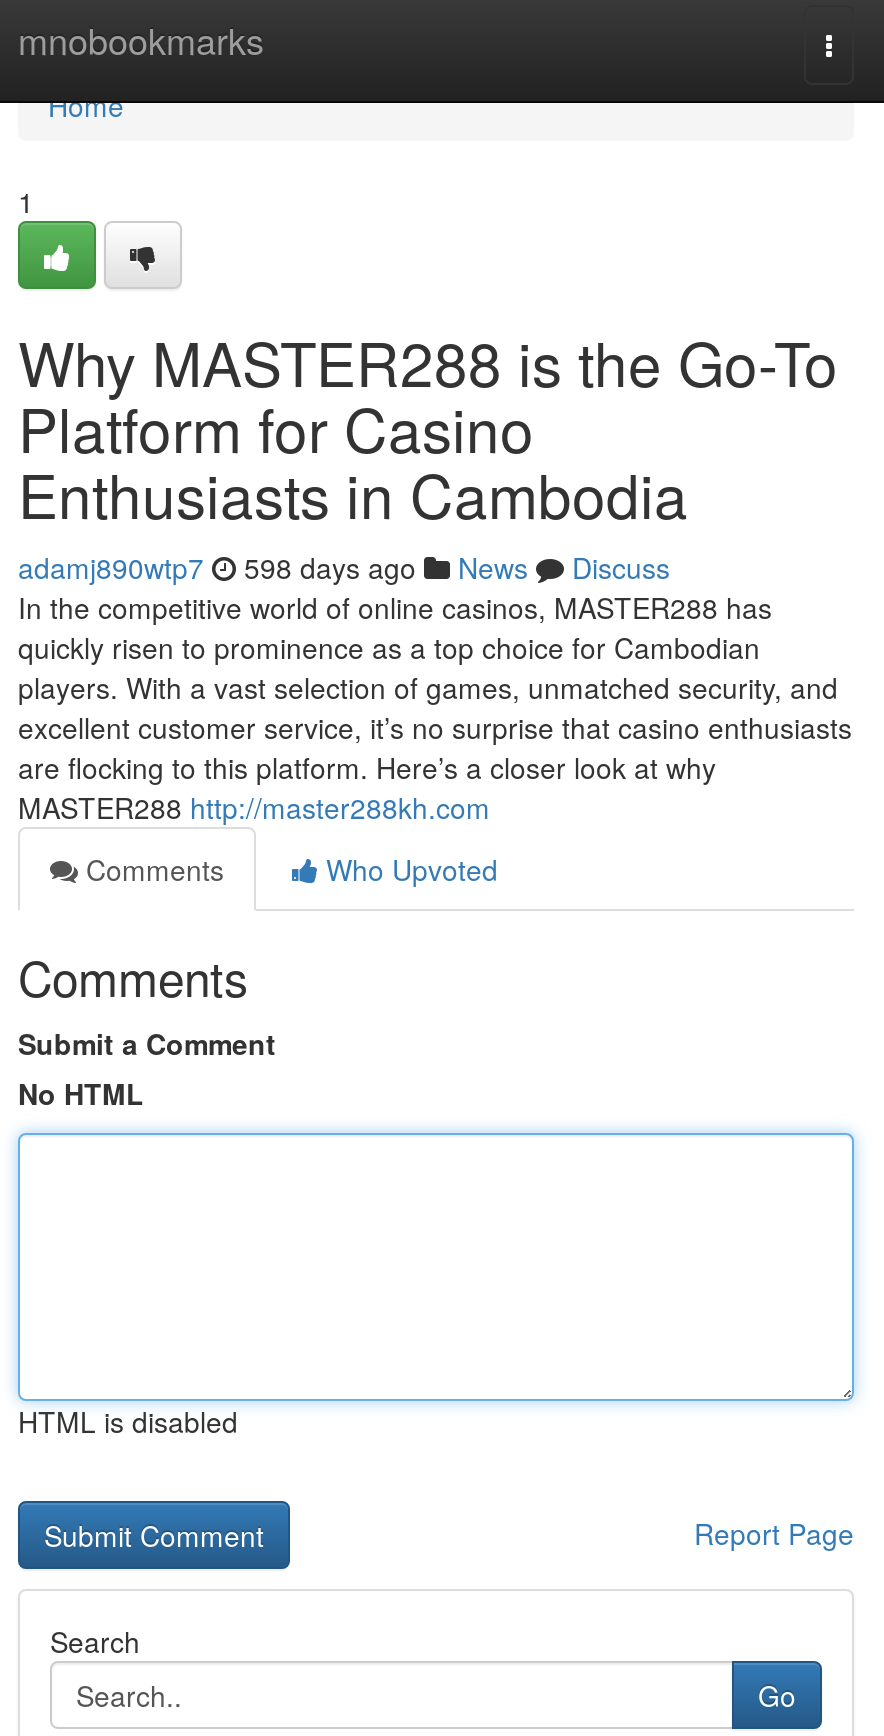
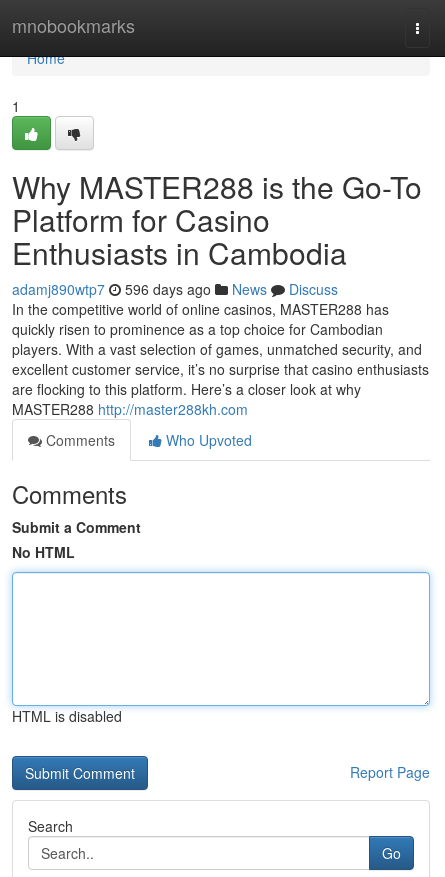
[18,547,670,587] adamj890wtp7 598 days ago News Discuss -> [12,279,338,299] adamj890wtp7 596 days ago News Discuss

